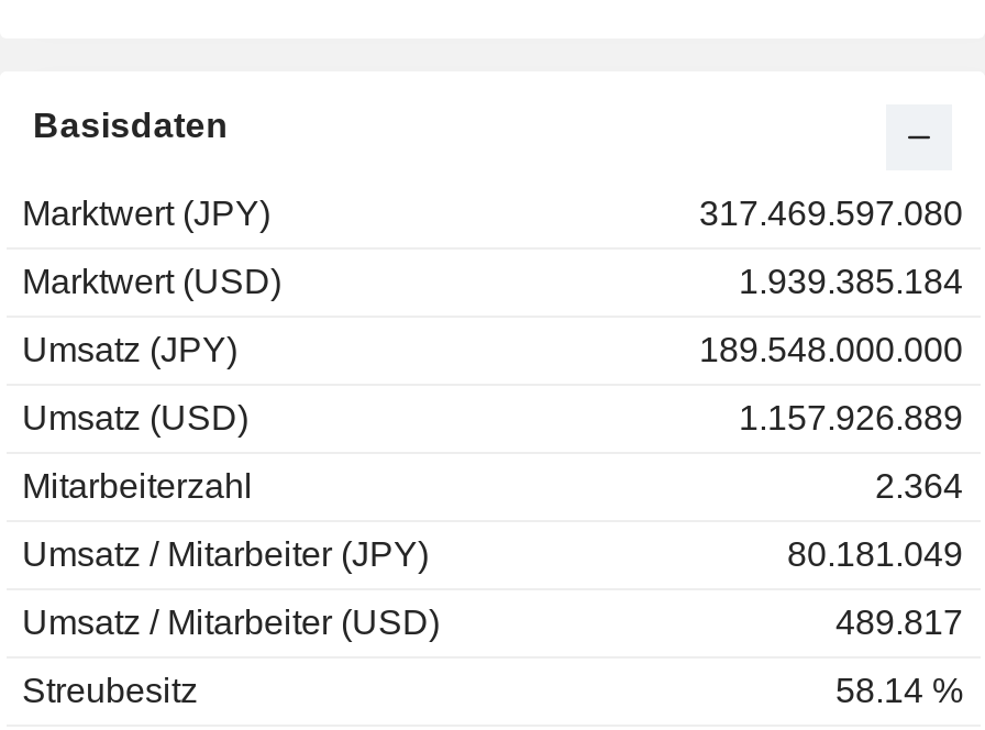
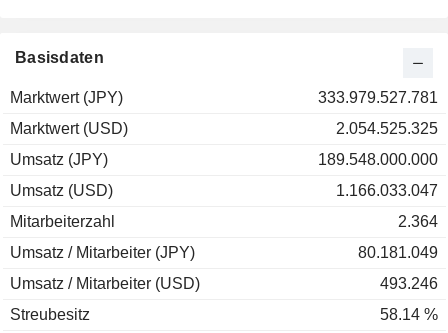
[699,195,963,232] 317.469.597.080 -> [318,89,438,106] 333.979.527.781
[739,263,963,301] 1.939.385.184 -> [336,120,438,137] 2.054.525.325
[739,400,963,437] 1.157.926.889 -> [336,182,438,199] 1.166.033.047
[835,604,963,641] 489.817 -> [380,275,438,292] 493.246

